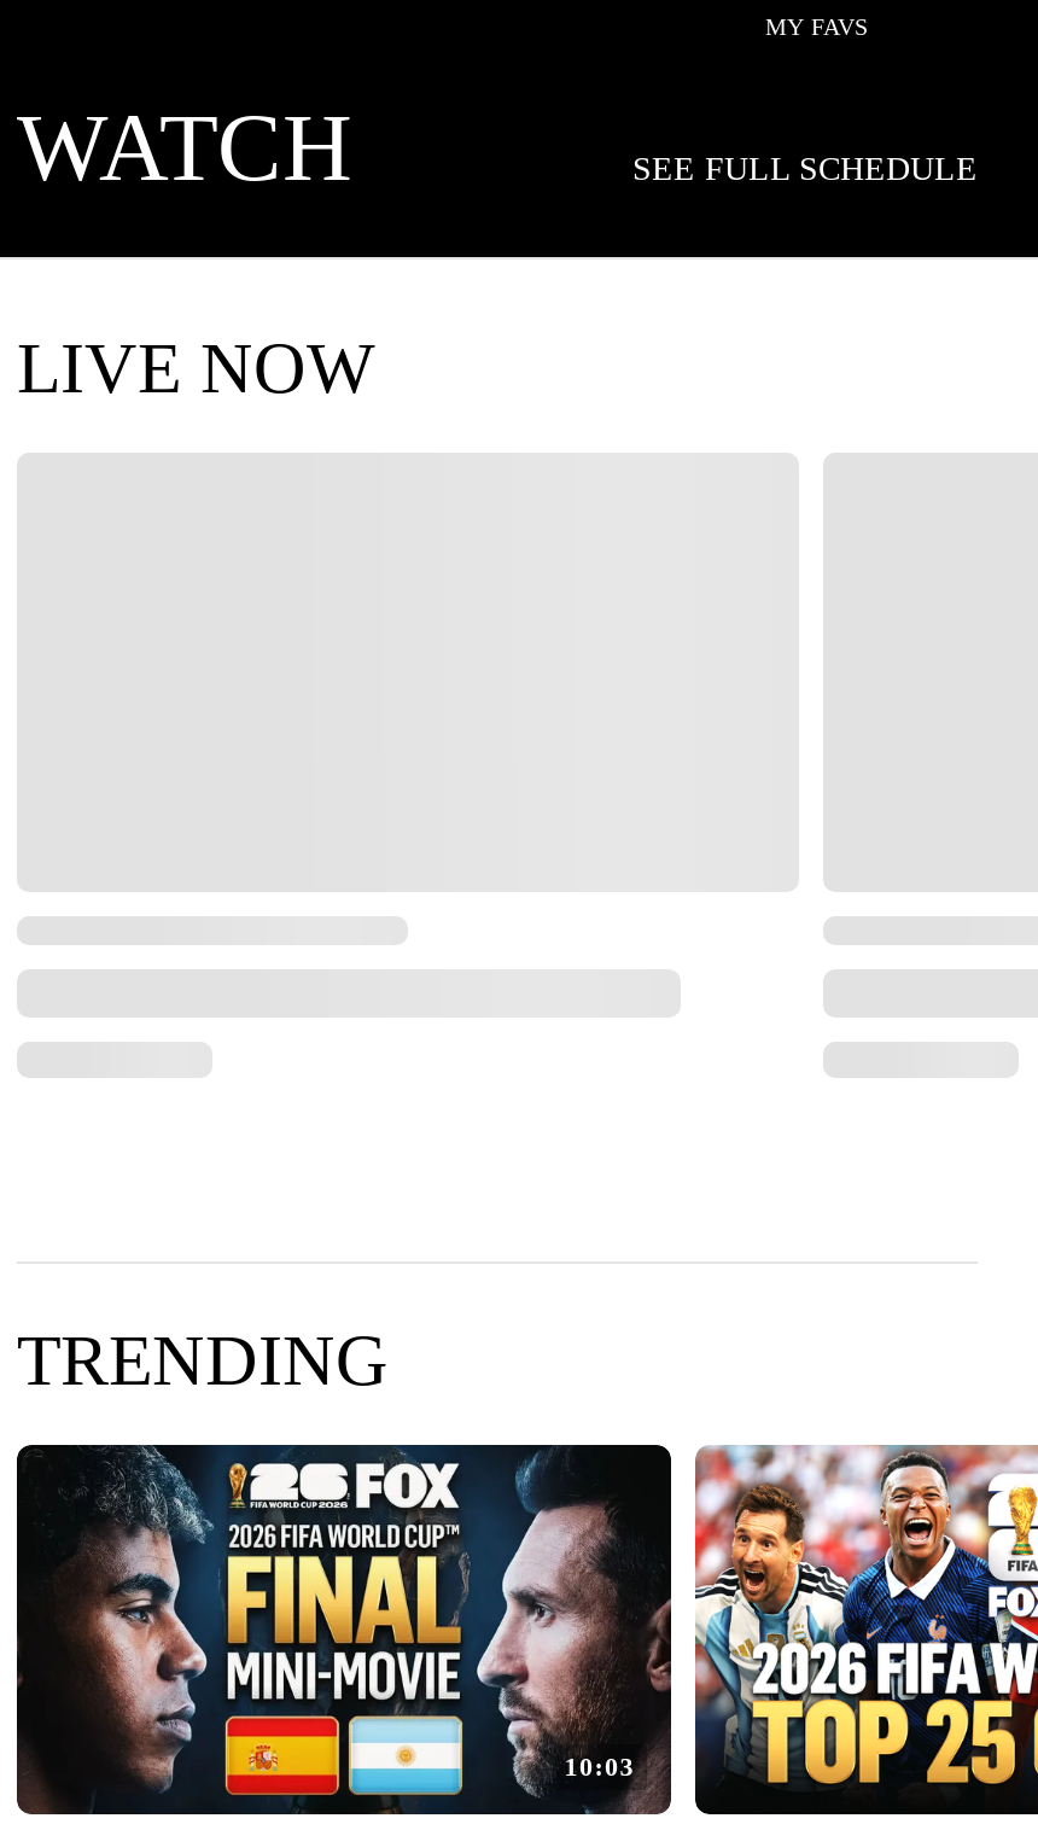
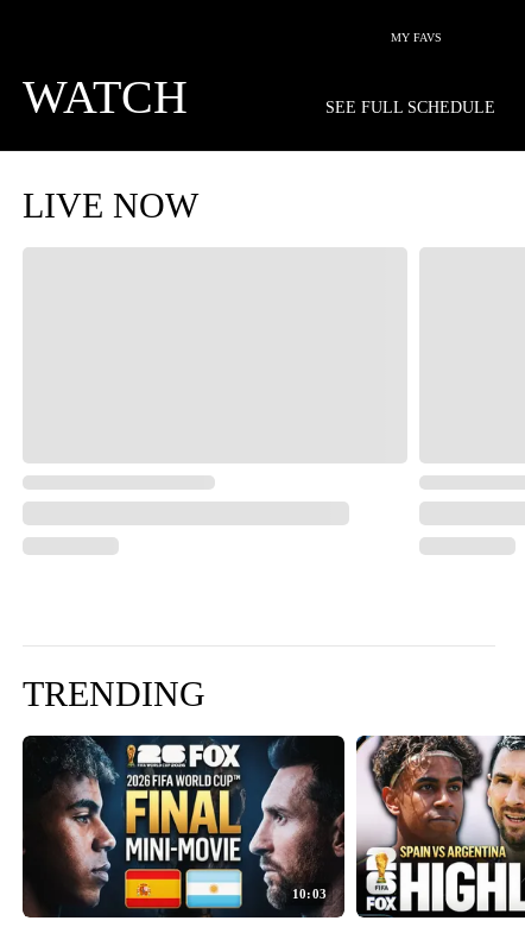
[693,1443,1031,1802] [image] -> [355,734,521,916] [image]

